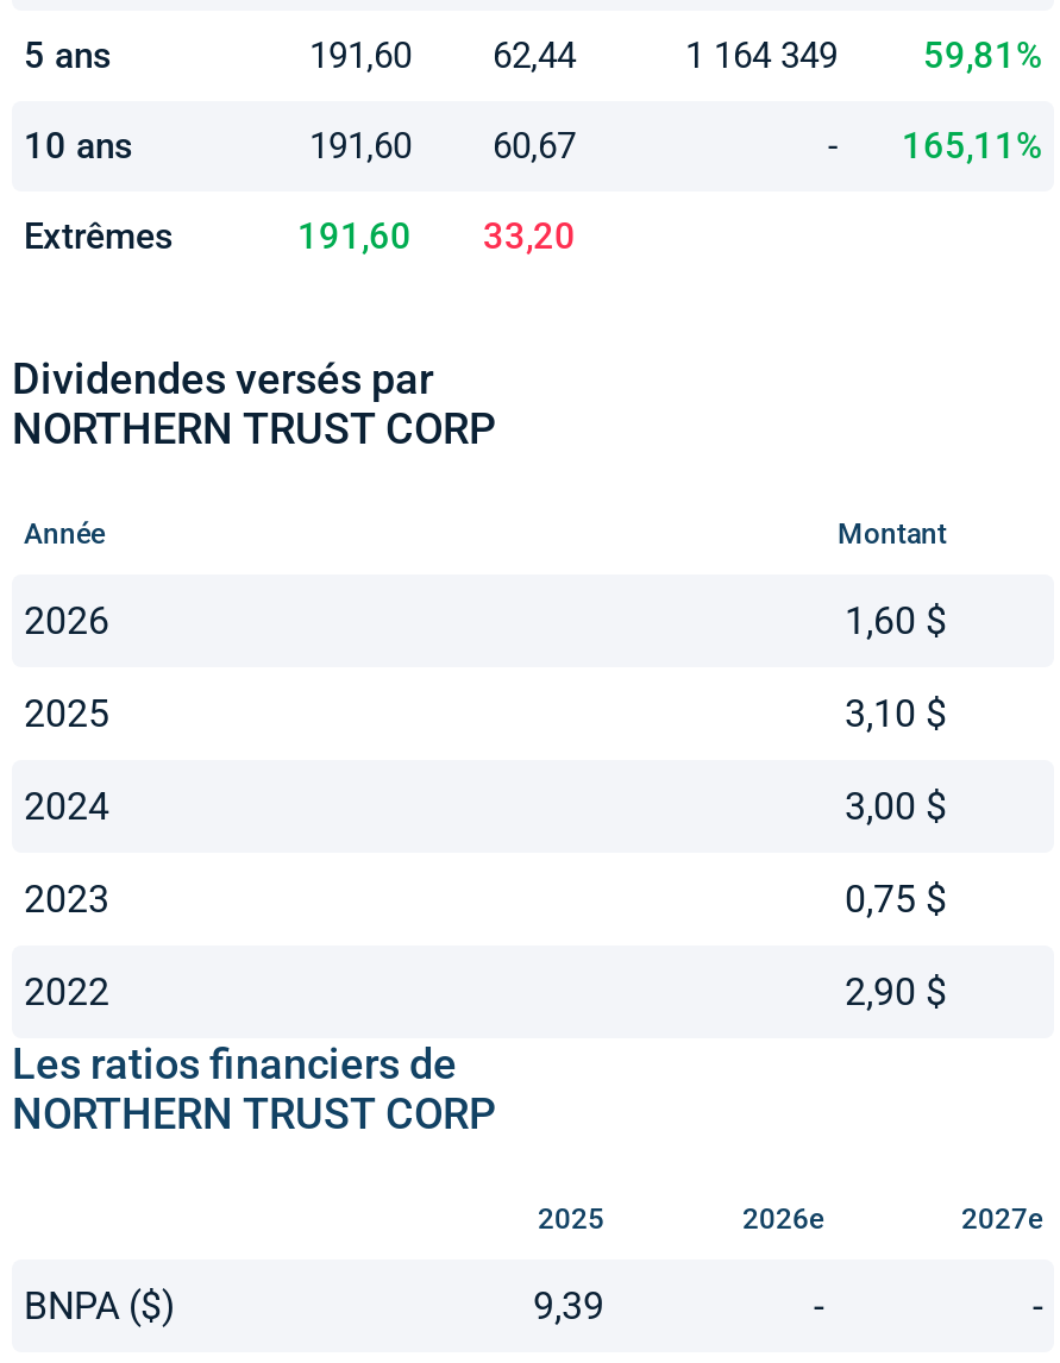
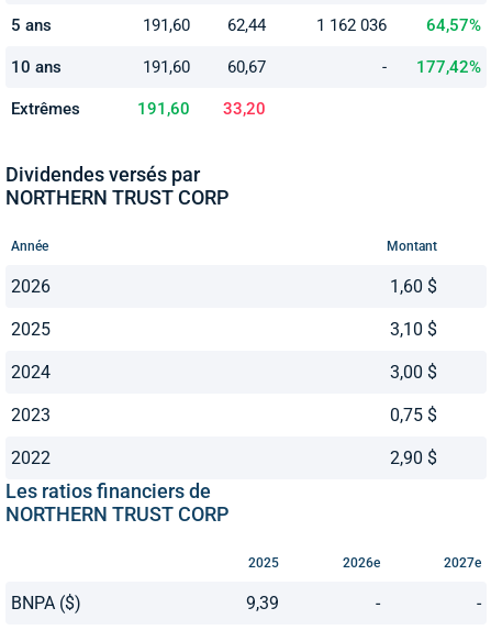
[685,35,838,78] 1 164 349 -> [316,16,387,36] 1 162 036
[923,35,1042,78] 59,81% -> [426,16,481,36] 64,57%
[902,126,1042,168] 165,11% -> [416,58,481,77] 177,42%

